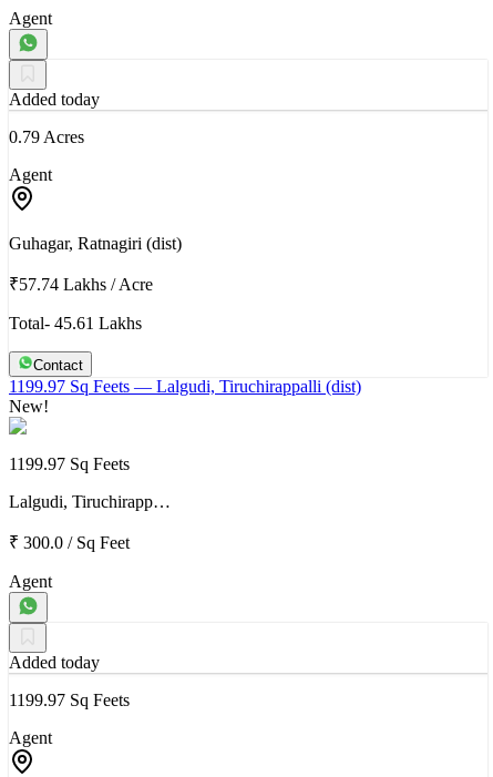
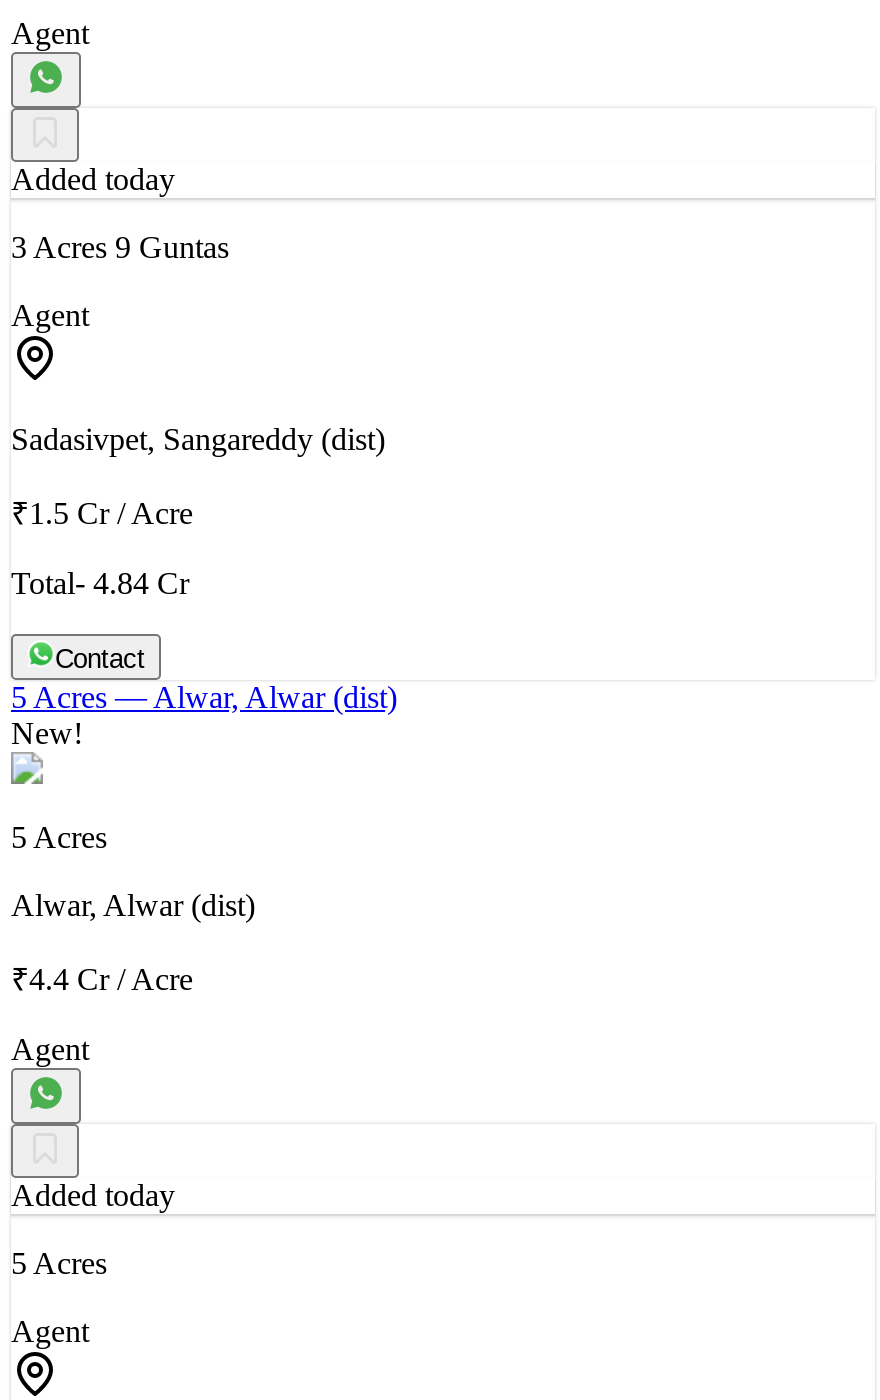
[9,128,84,147] 0.79 Acres -> [11,231,229,265] 3 Acres 9 Guntas
[9,234,182,253] Guhagar, Ratnagiri (dist) -> [11,423,385,457] Sadasivpet, Sangareddy (dist)
[9,275,153,294] ₹57.74 Lakhs / Acre -> [11,497,193,531] ₹1.5 Cr / Acre
[9,314,142,333] Total- 45.61 Lakhs -> [11,567,189,601] Total- 4.84 Cr
[9,377,361,396] 1199.97 Sq Feets— Lalgudi, Tiruchirappalli (dist) -> [11,681,397,715] 5 Acres— Alwar, Alwar (dist)
[9,455,130,474] 1199.97 Sq Feets -> [11,821,107,855] 5 Acres
[9,493,171,511] Lalgudi, Tiruchirapp… -> [11,889,255,923] Alwar, Alwar (dist)
[9,534,130,552] ₹ 300.0 / Sq Feet -> [11,963,193,997] ₹4.4 Cr / Acre
[9,691,130,710] 1199.97 Sq Feets -> [11,1247,107,1281] 5 Acres

